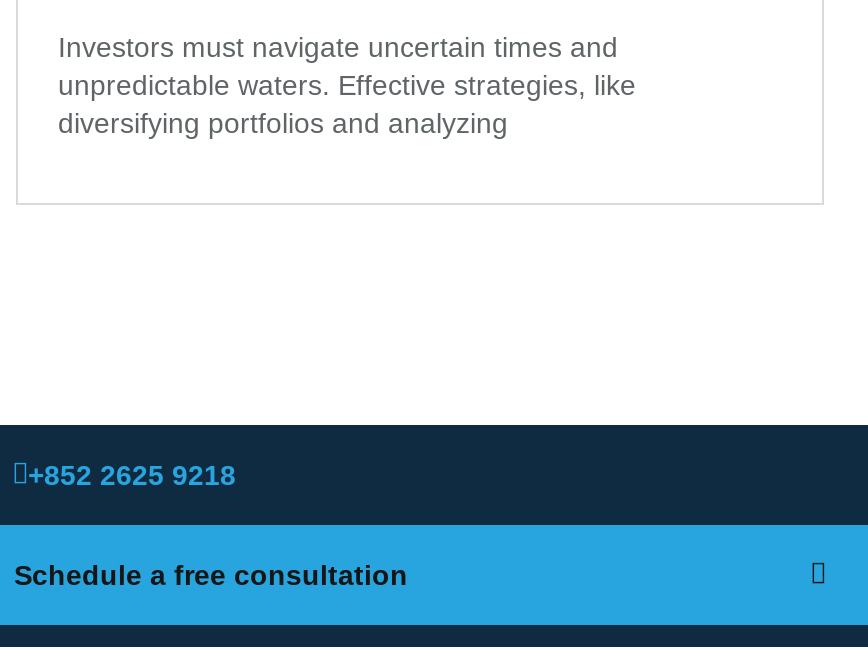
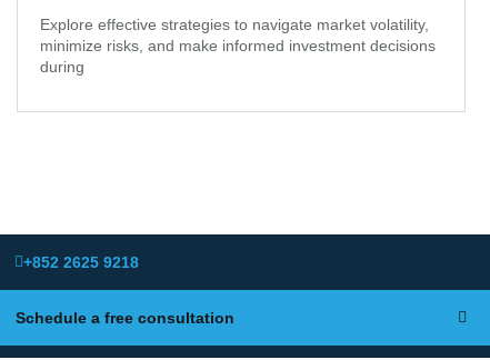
[58,31,636,139] Investors must navigate uncertain times and | unpredictable waters. Effective strategies, like | diversifying portfolios and analyzing -> [40,15,436,75] Explore effective strategies to navigate market volatility, | minimize risks, and make informed investment decisions | during

